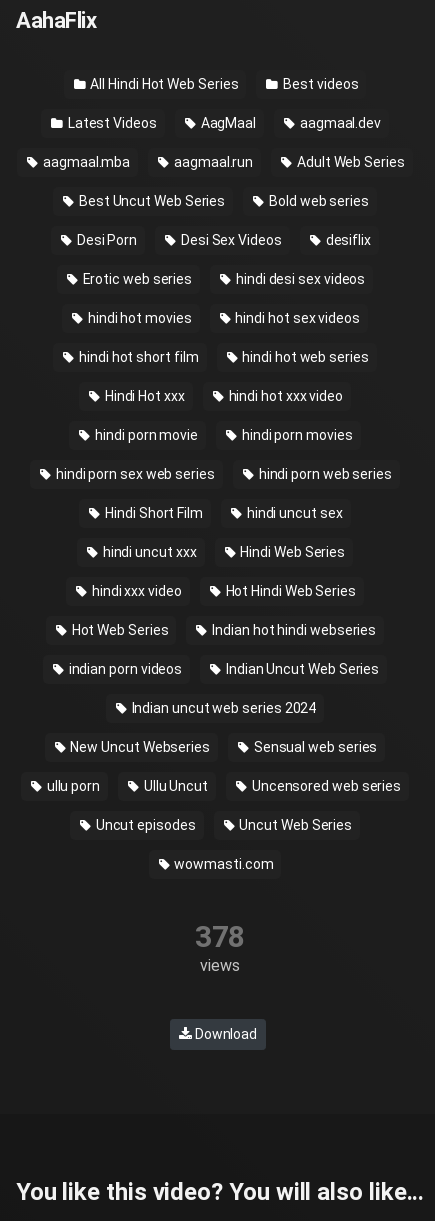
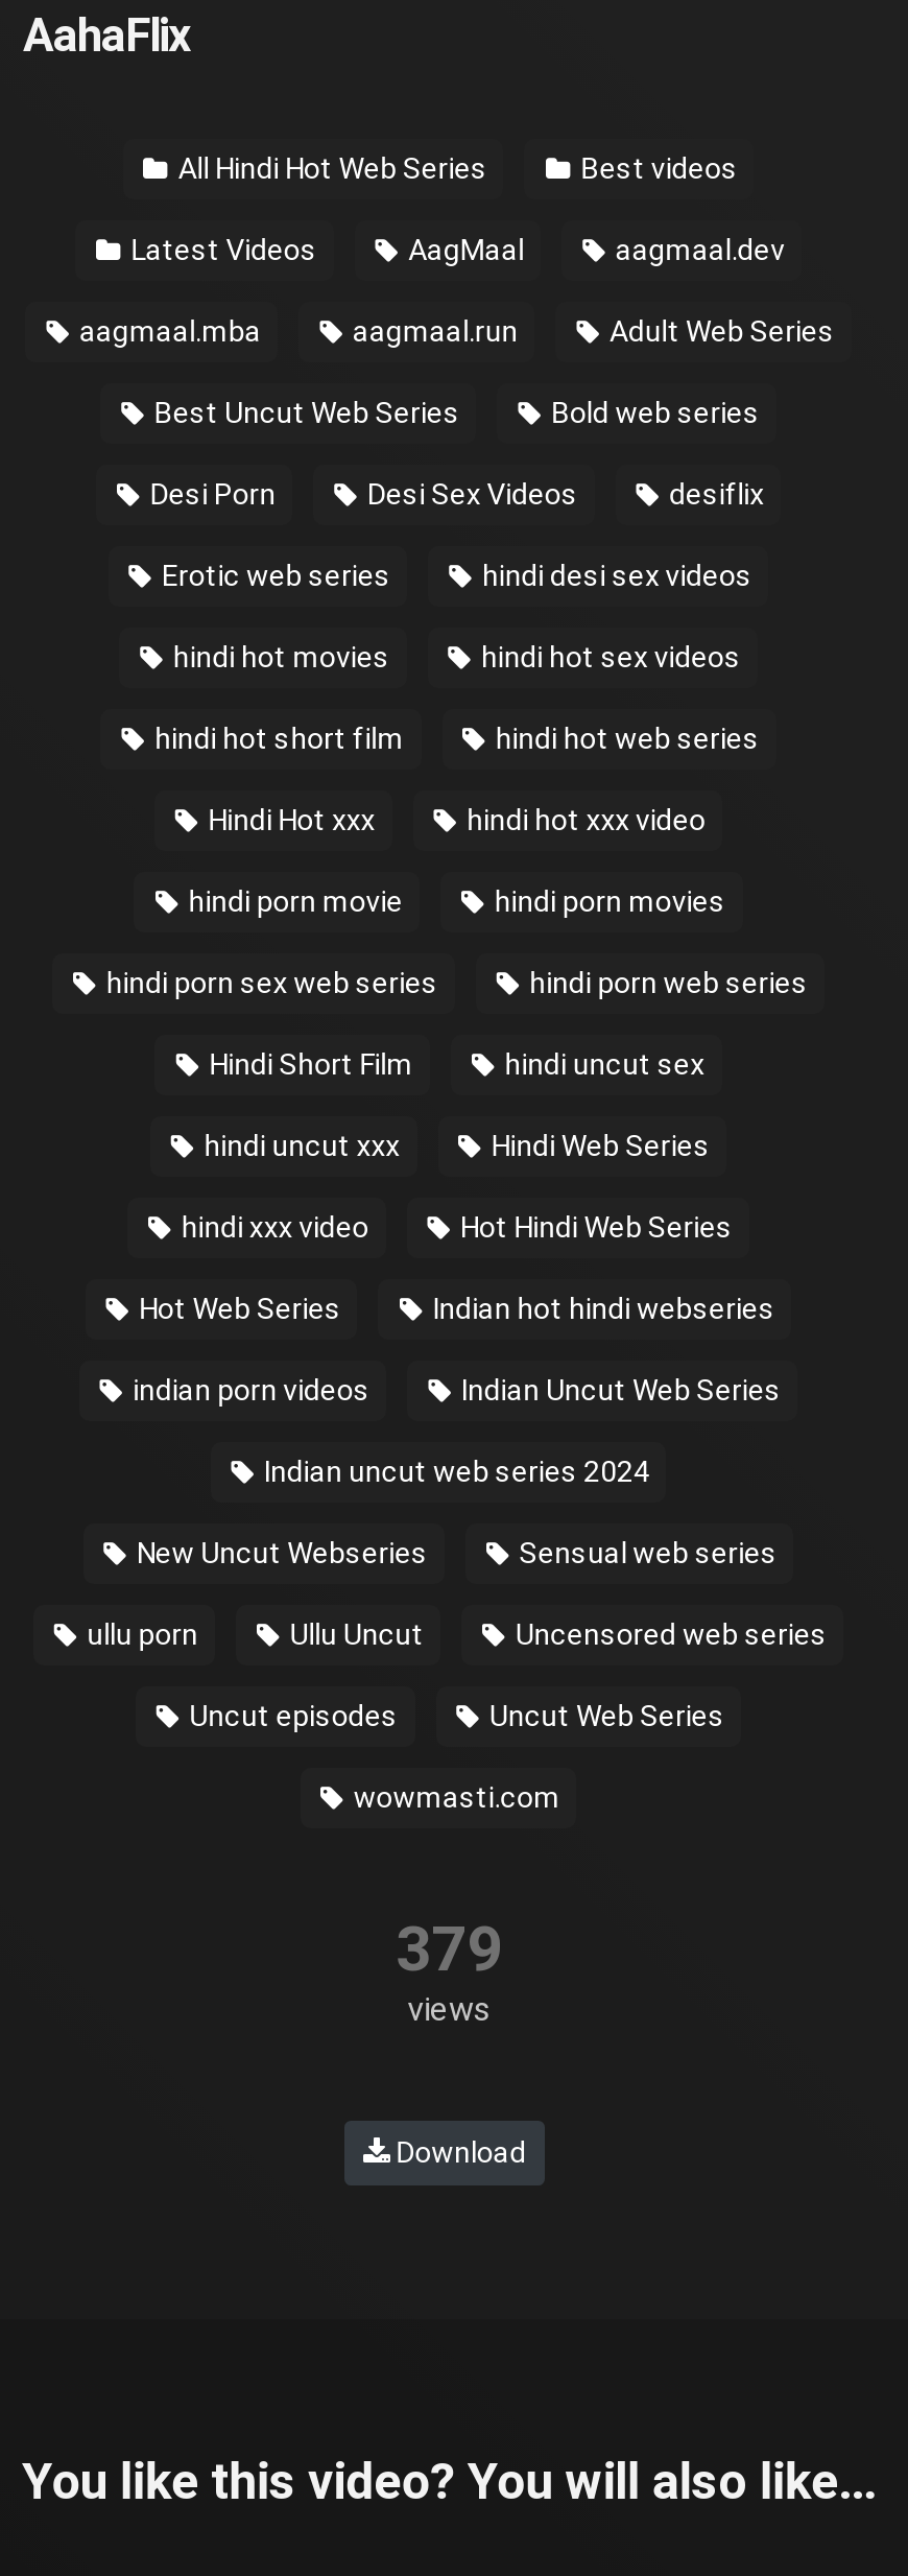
[195,919,245,954] 378 -> [396,1912,502,1985] 379

